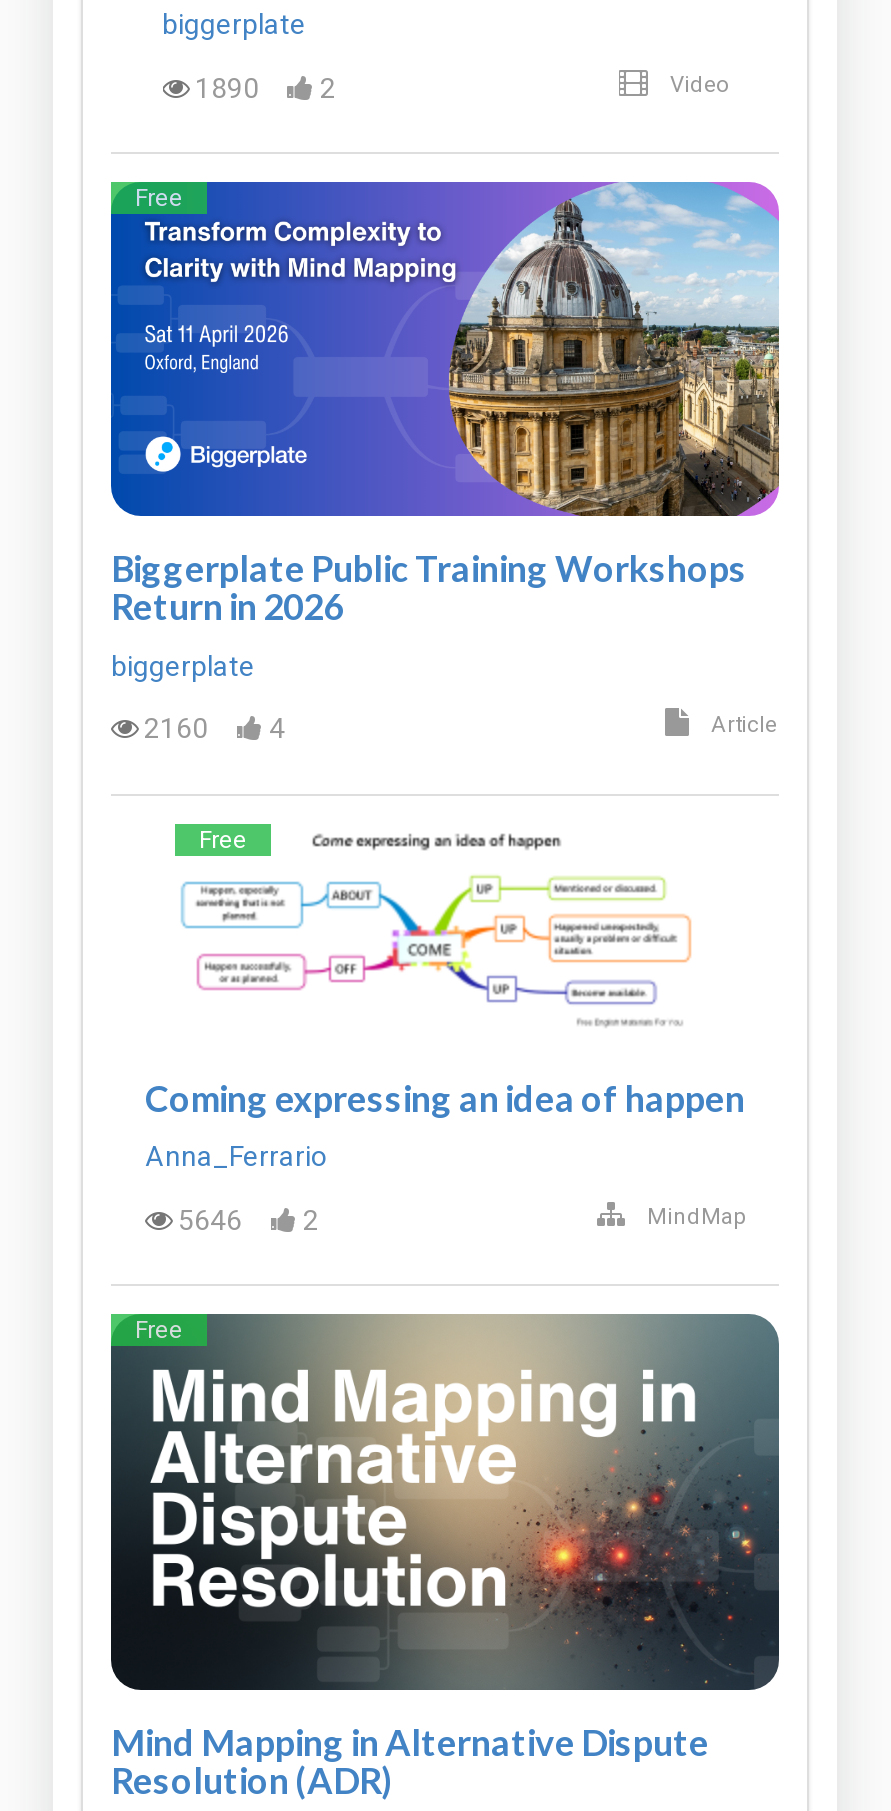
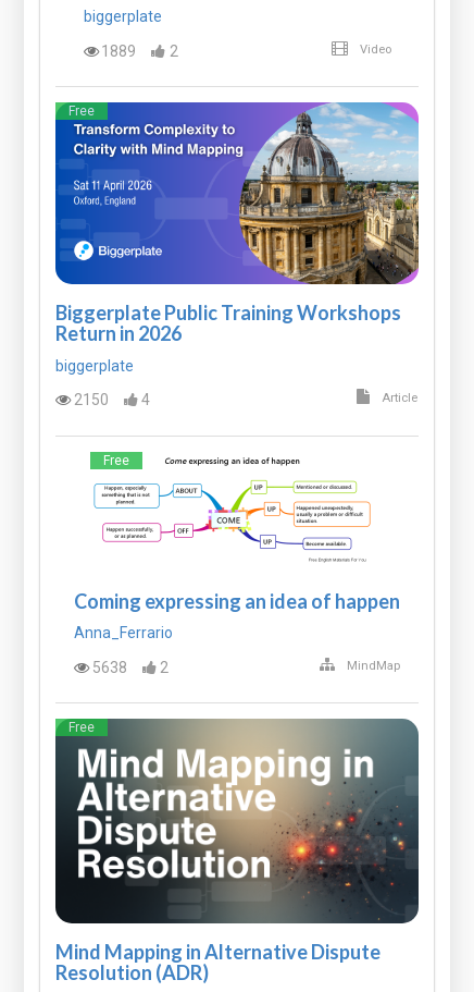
[195,71,336,103] 1890 2 -> [101,42,178,60] 1889 2
[144,713,285,745] 2160 4 -> [73,391,150,409] 2150 4
[178,1203,319,1235] 5646 2 -> [92,658,169,676] 5638 2

